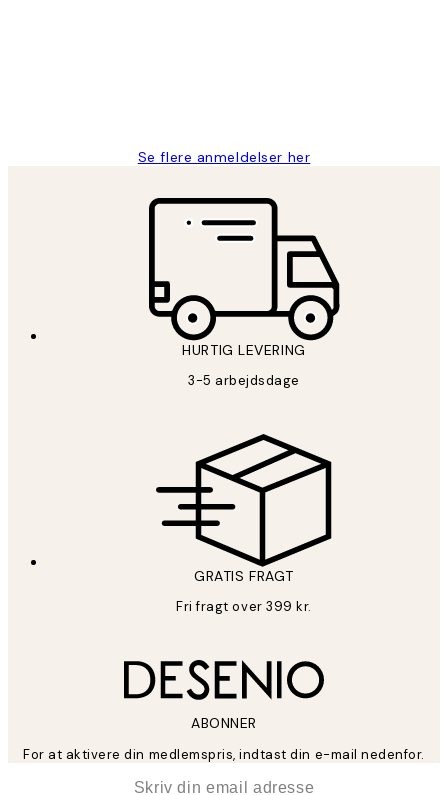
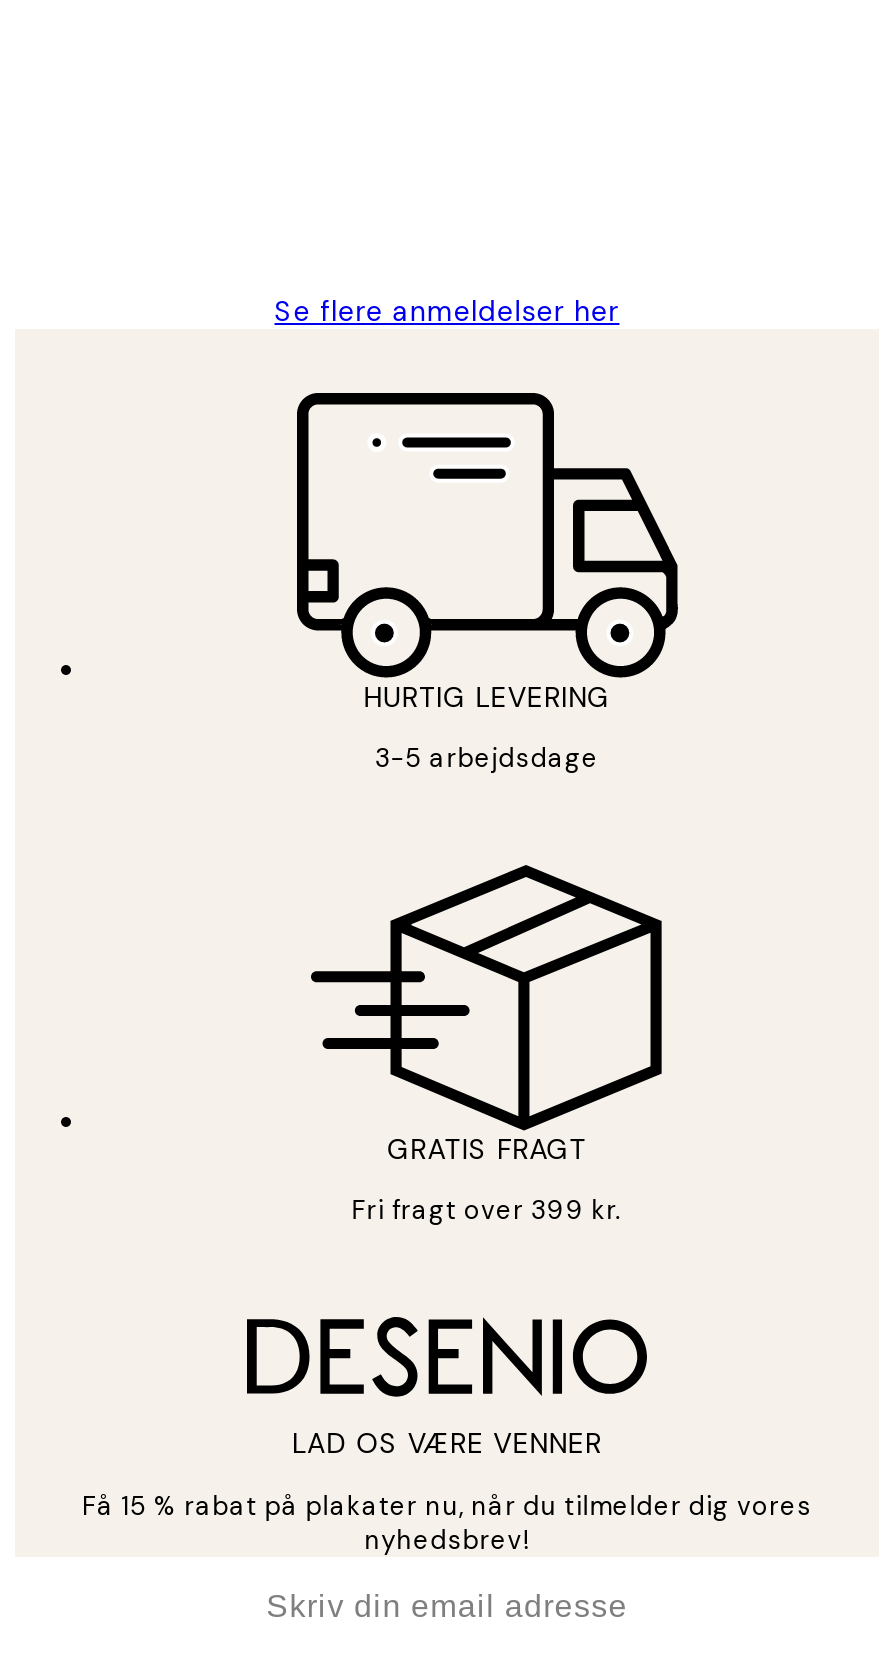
[191,714,257,732] ABONNER -> [292,1426,602,1462] LAD OS VÆRE VENNER
[23,746,425,763] For at aktivere din medlemspris, indtast din e-mail nedenfor. -> [82,1490,812,1558] Få 15 % rabat på plakater nu, når du tilmelder dig vores | nyhedsbrev!

